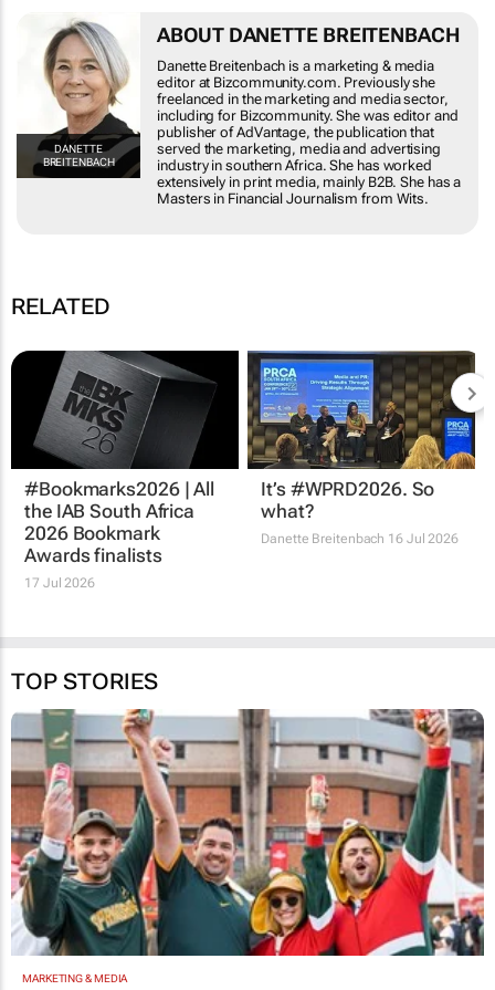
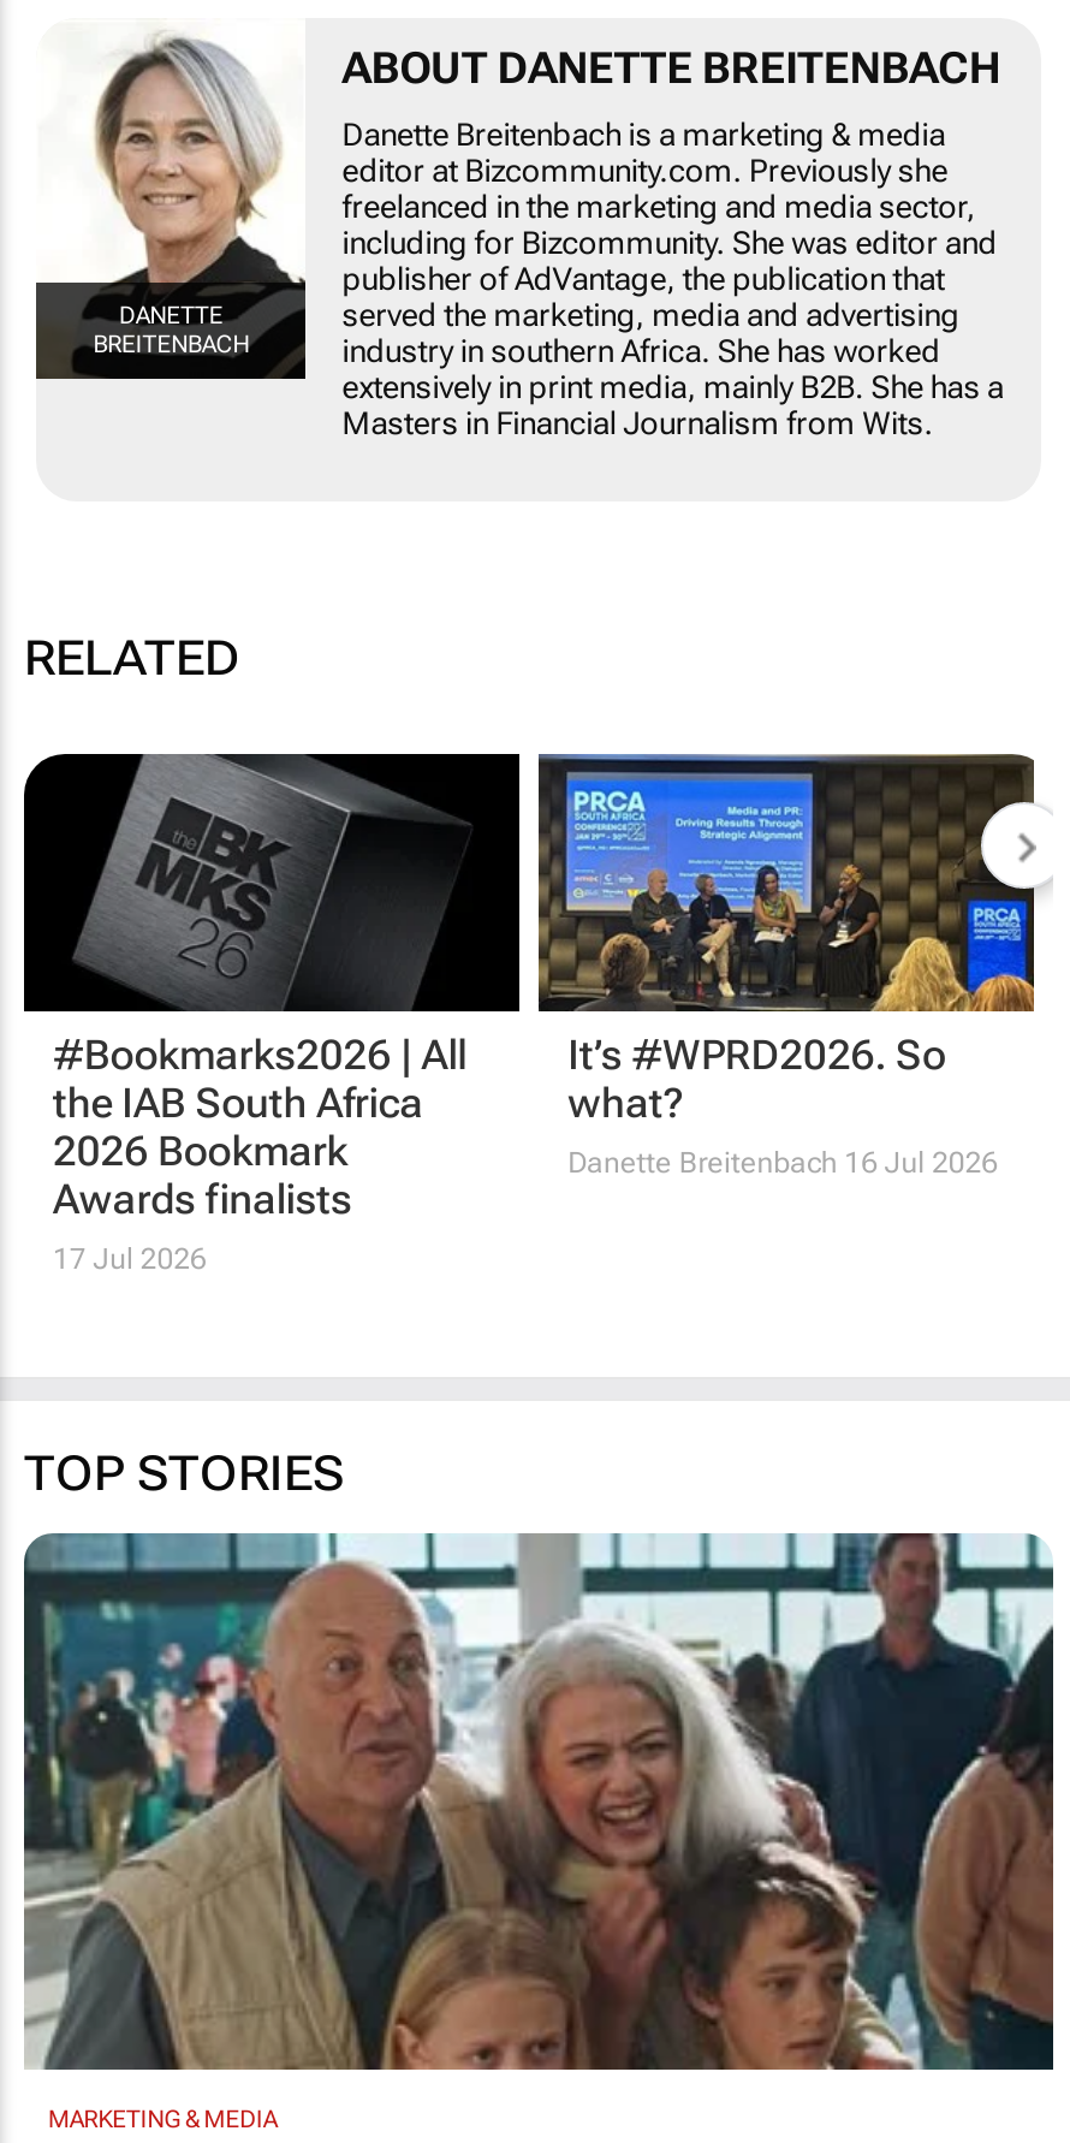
[10,708,485,957] [image] -> [22,1531,1056,2072] [image]

